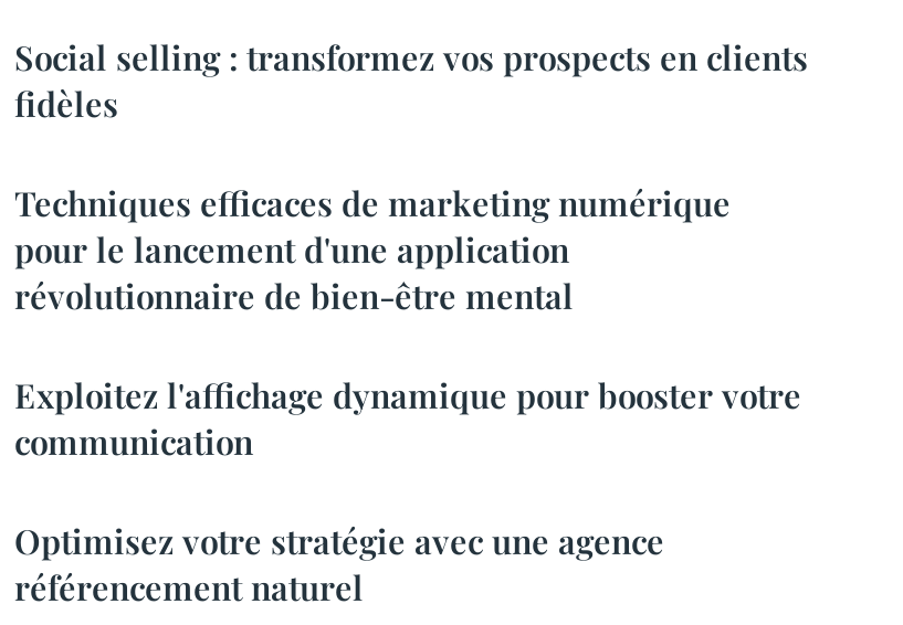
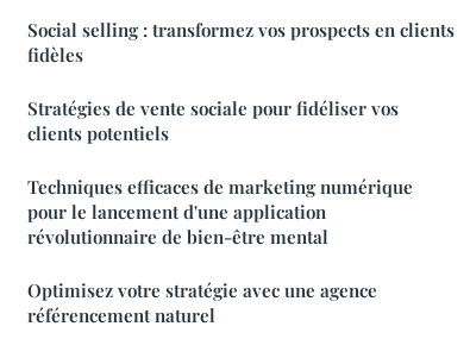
none -> [27,97,399,145] Stratégies de vente sociale pour fidéliser vos | clients potentiels
moved [14,182,731,318] -> [27,175,413,249]: Techniques efficaces de marketing numérique | pour le lancement d'une application | révolutionnaire de bien-être mental
[14,374,801,464] Exploitez l'affichage dynamique pour booster votre | communication -> none

